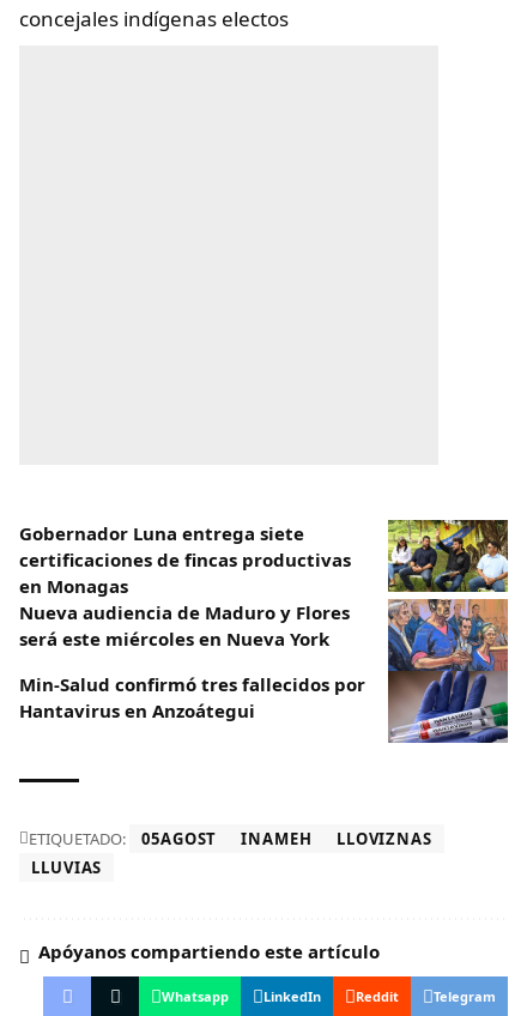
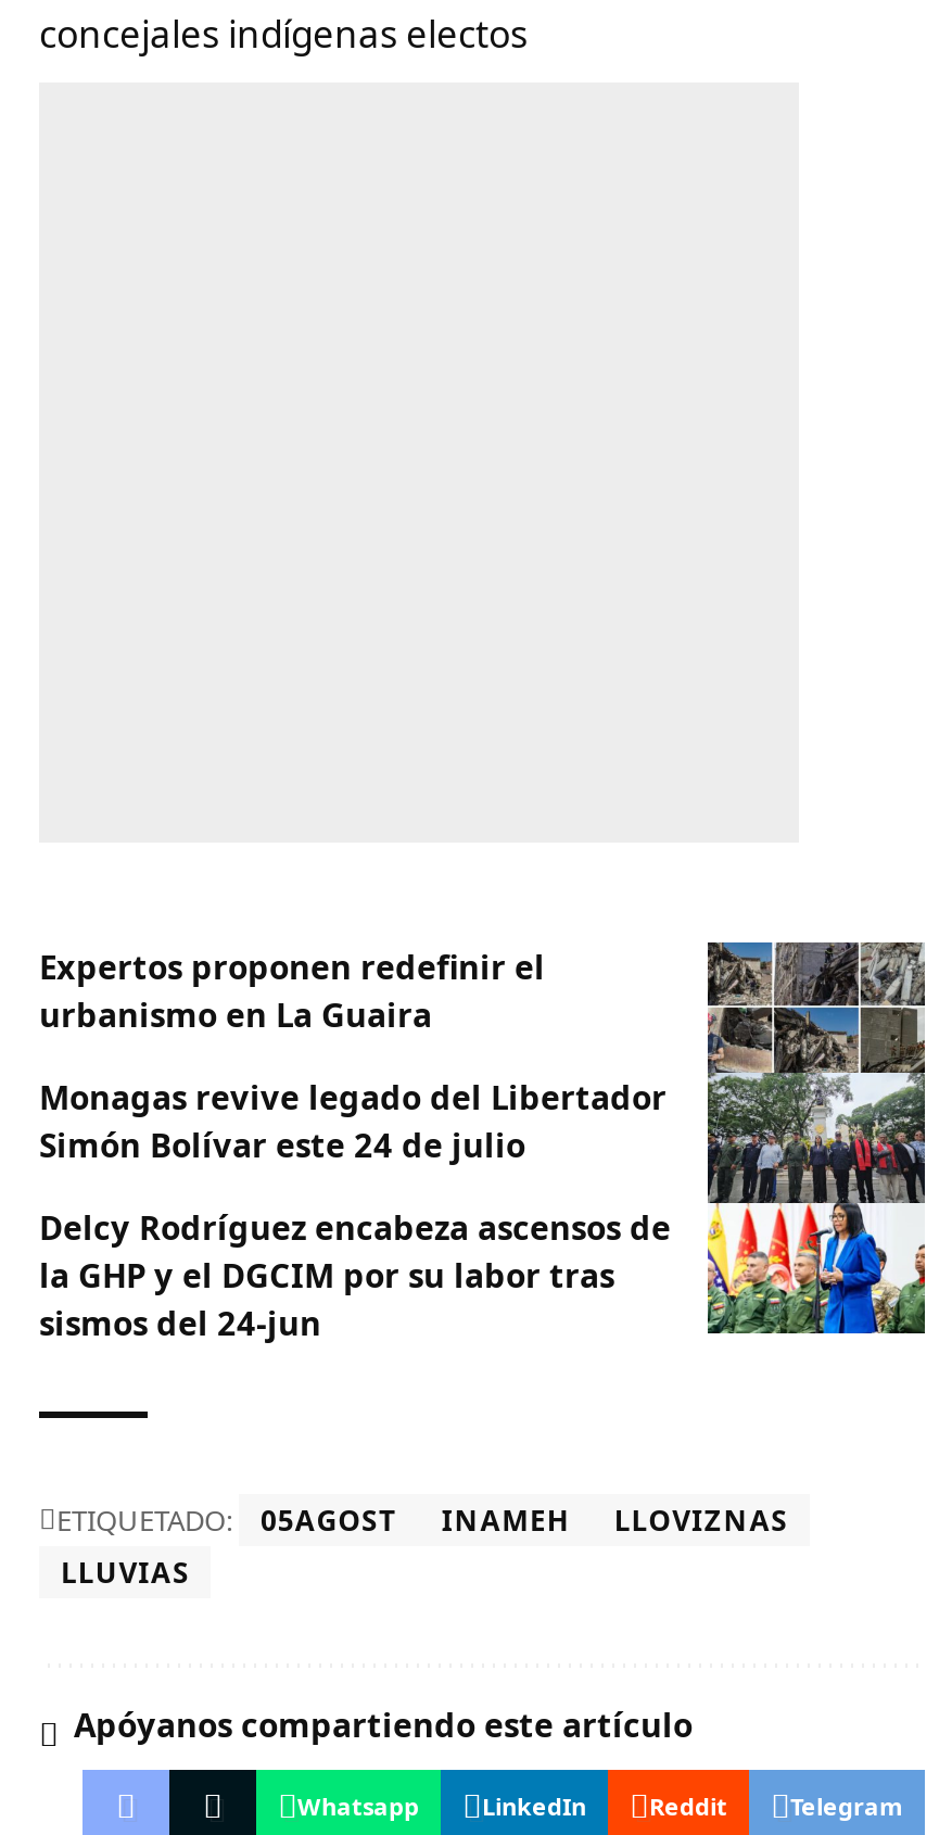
[19,519,509,744] [image] | Gobernador Luna entrega siete | certificaciones de fincas productivas | en Monagas | Nueva audiencia de Maduro y Flores | será este miércoles en Nueva York | Min-Salud confirmó tres fallecidos por | Hantavirus en Anzoátegui -> [39,940,927,1346] [image] | Expertos proponen redefinir el | urbanismo en La Guaira | Monagas revive legado del Libertador | Simón Bolívar este 24 de julio | Delcy Rodríguez encabeza ascensos de | la GHP y el DGCIM por su labor tras | sismos del 24-jun

